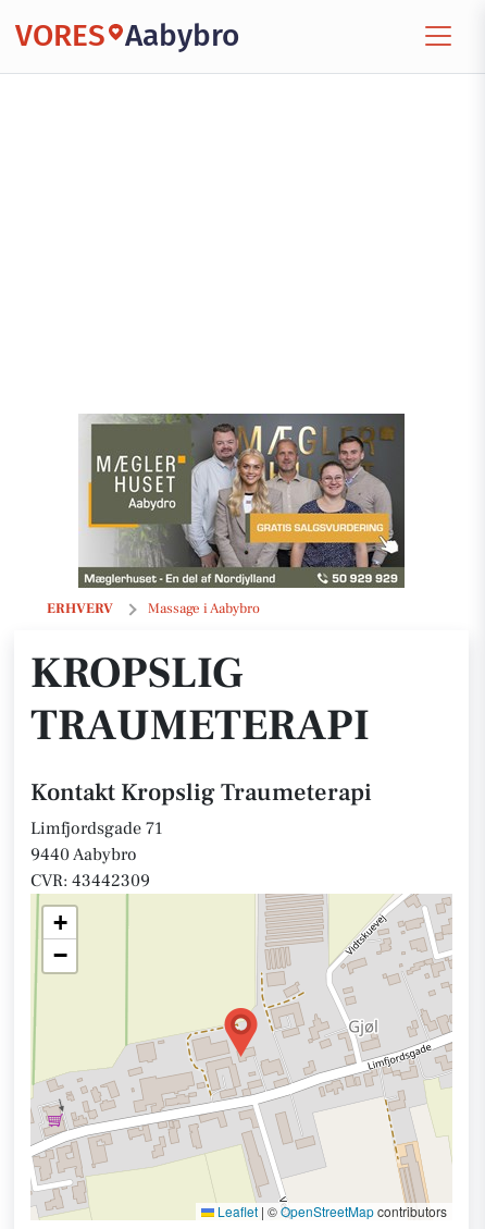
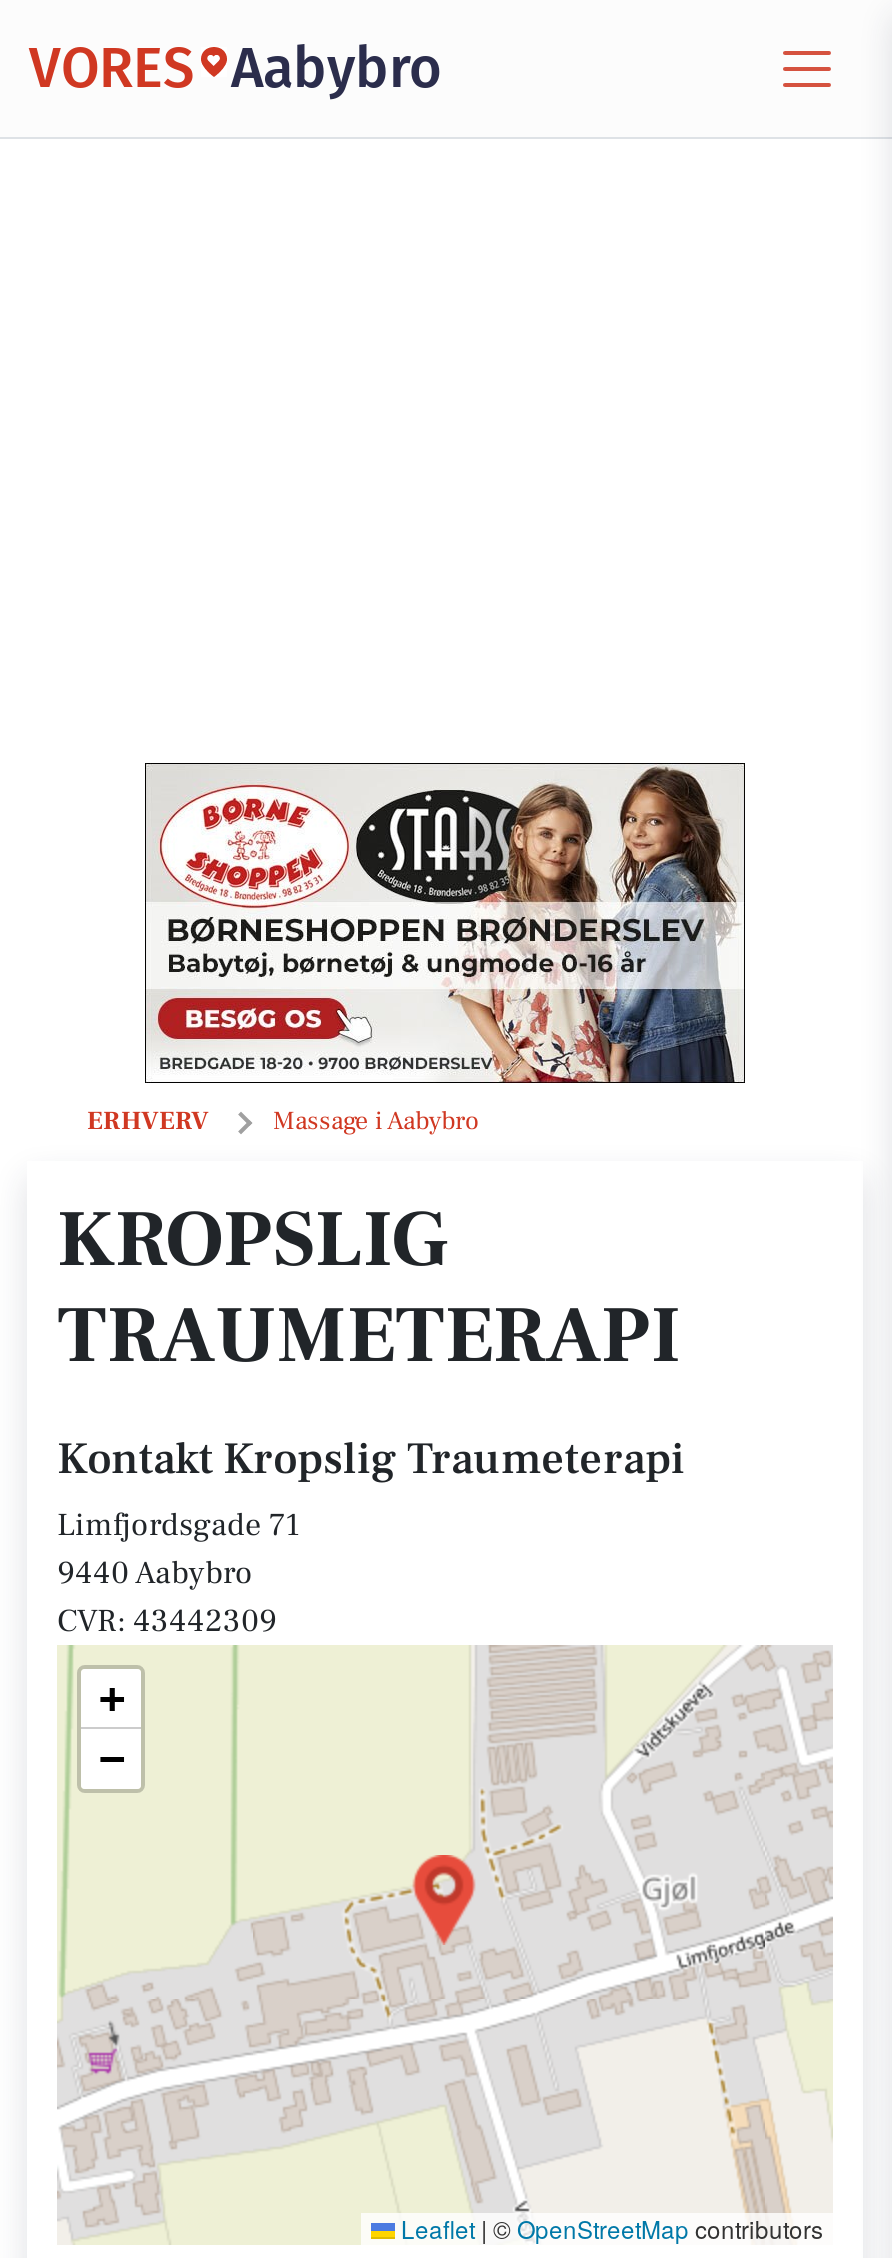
[78,414,405,589] [image] -> [145,763,743,1083] [image]

